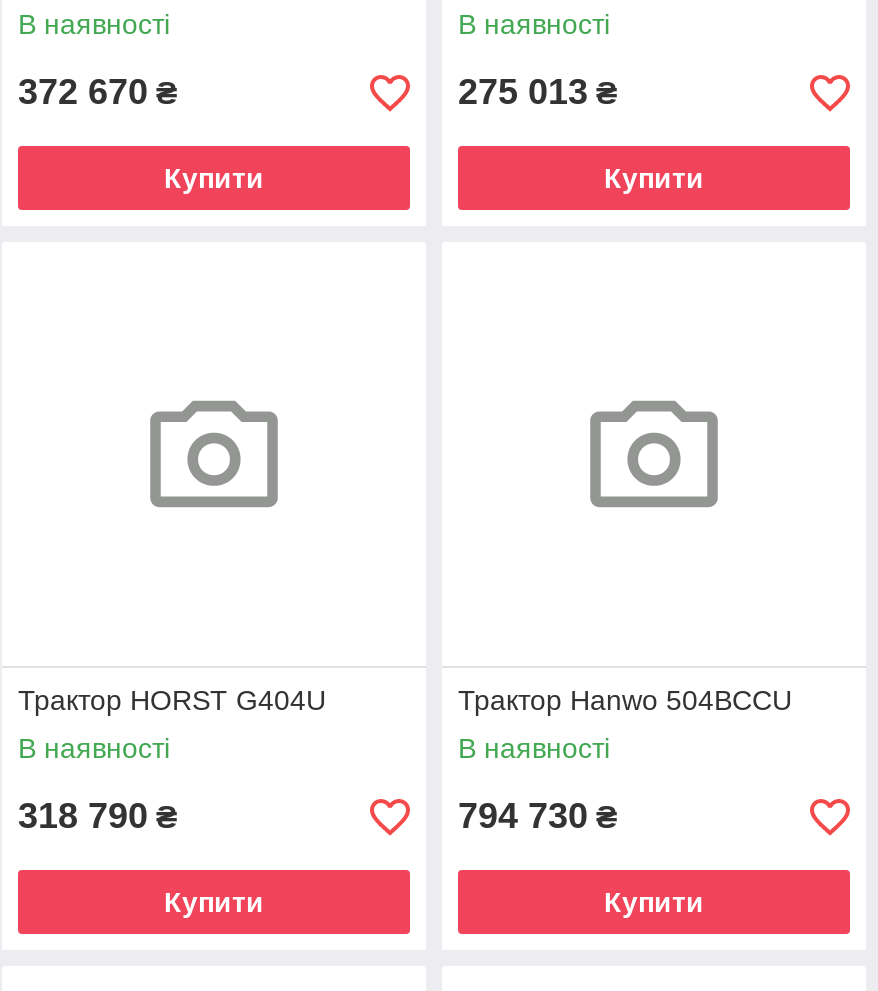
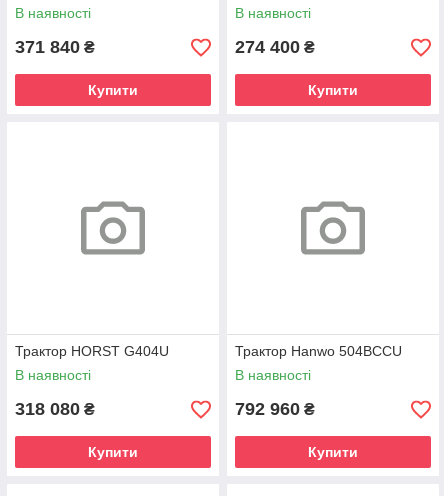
[18,73,178,113] 372 670 ₴ -> [15,37,95,57] 371 840 ₴
[458,73,618,113] 275 013 ₴ -> [235,37,315,57] 274 400 ₴
[18,797,178,837] 318 790 ₴ -> [15,399,95,419] 318 080 ₴
[458,797,618,837] 794 730 ₴ -> [235,399,315,419] 792 960 ₴

